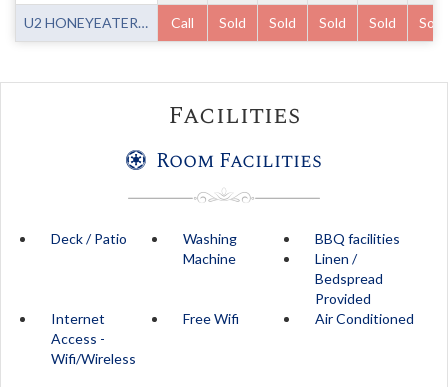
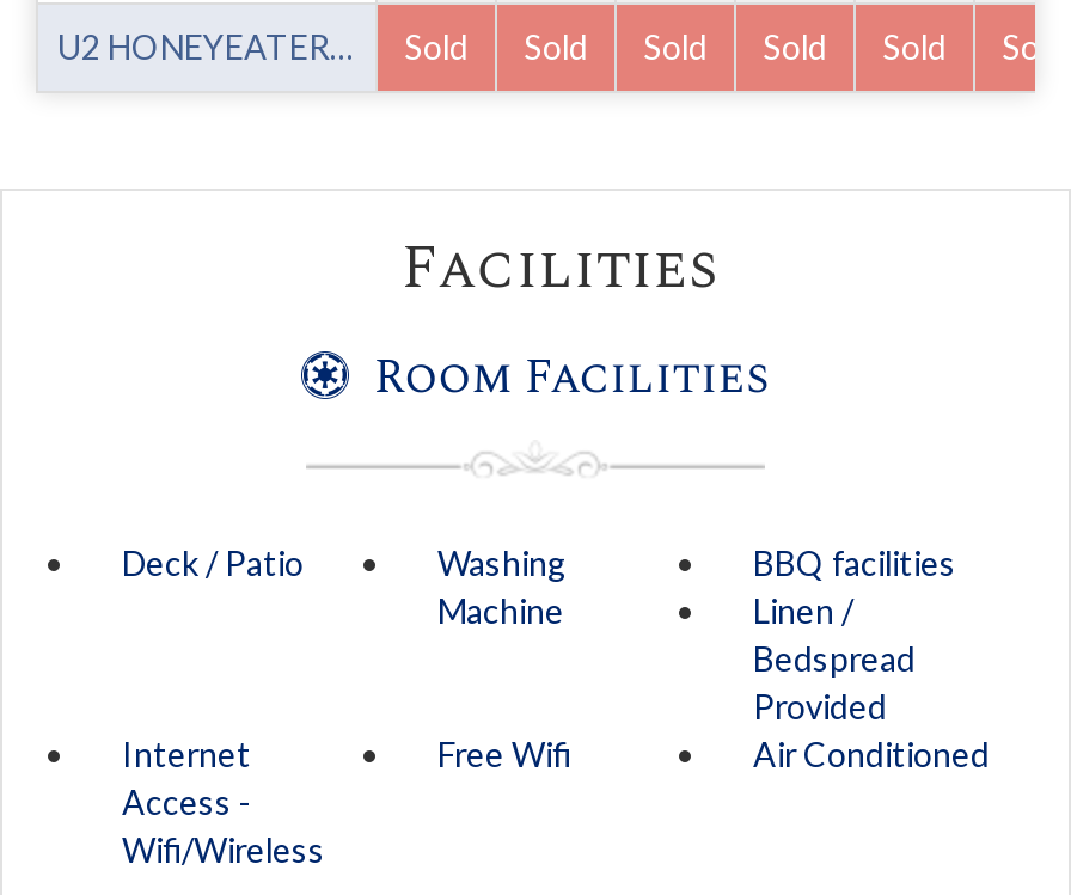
[171,14,194,31] Call -> [404,26,469,67] Sold

